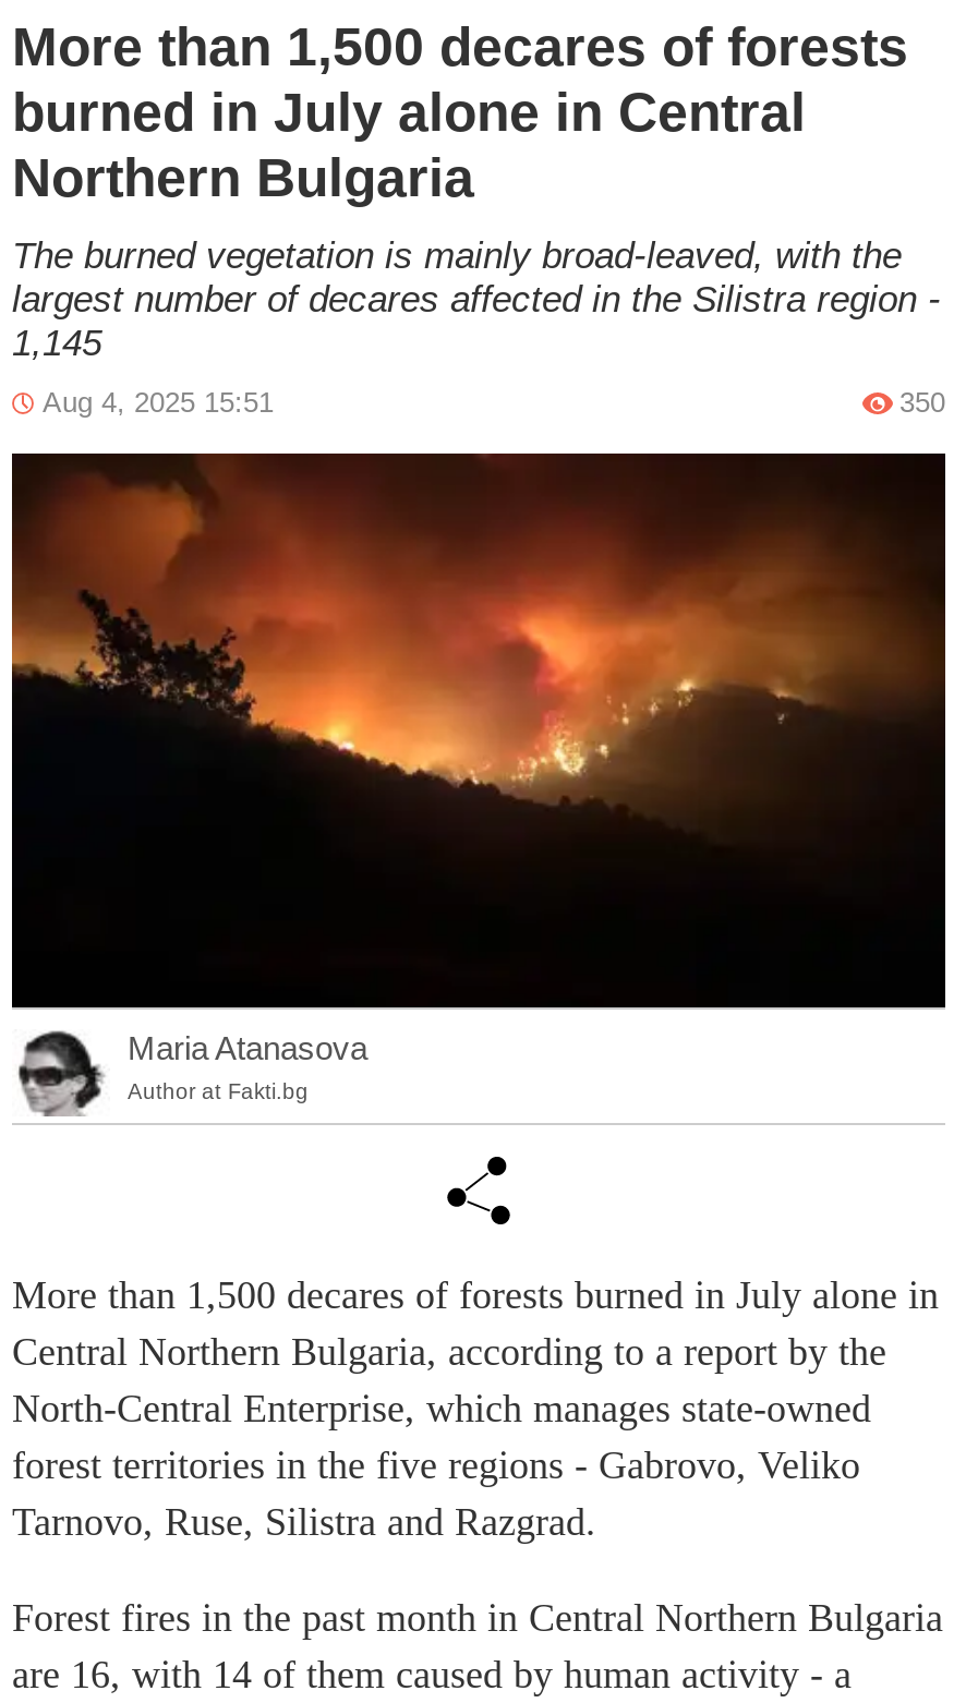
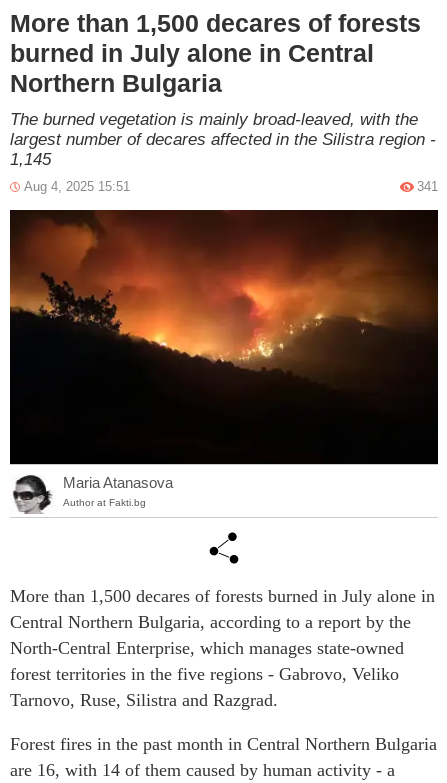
[899,386,945,419] 350 -> [417,179,438,194] 341

